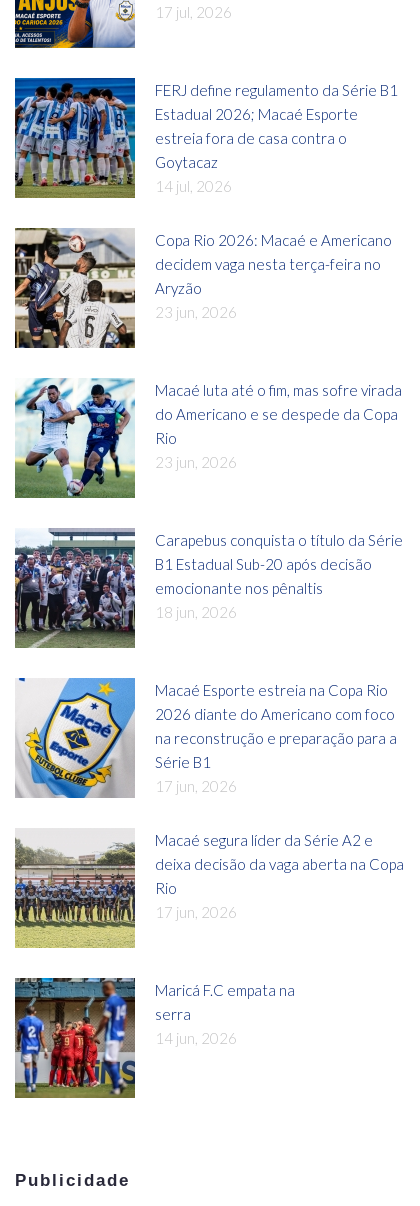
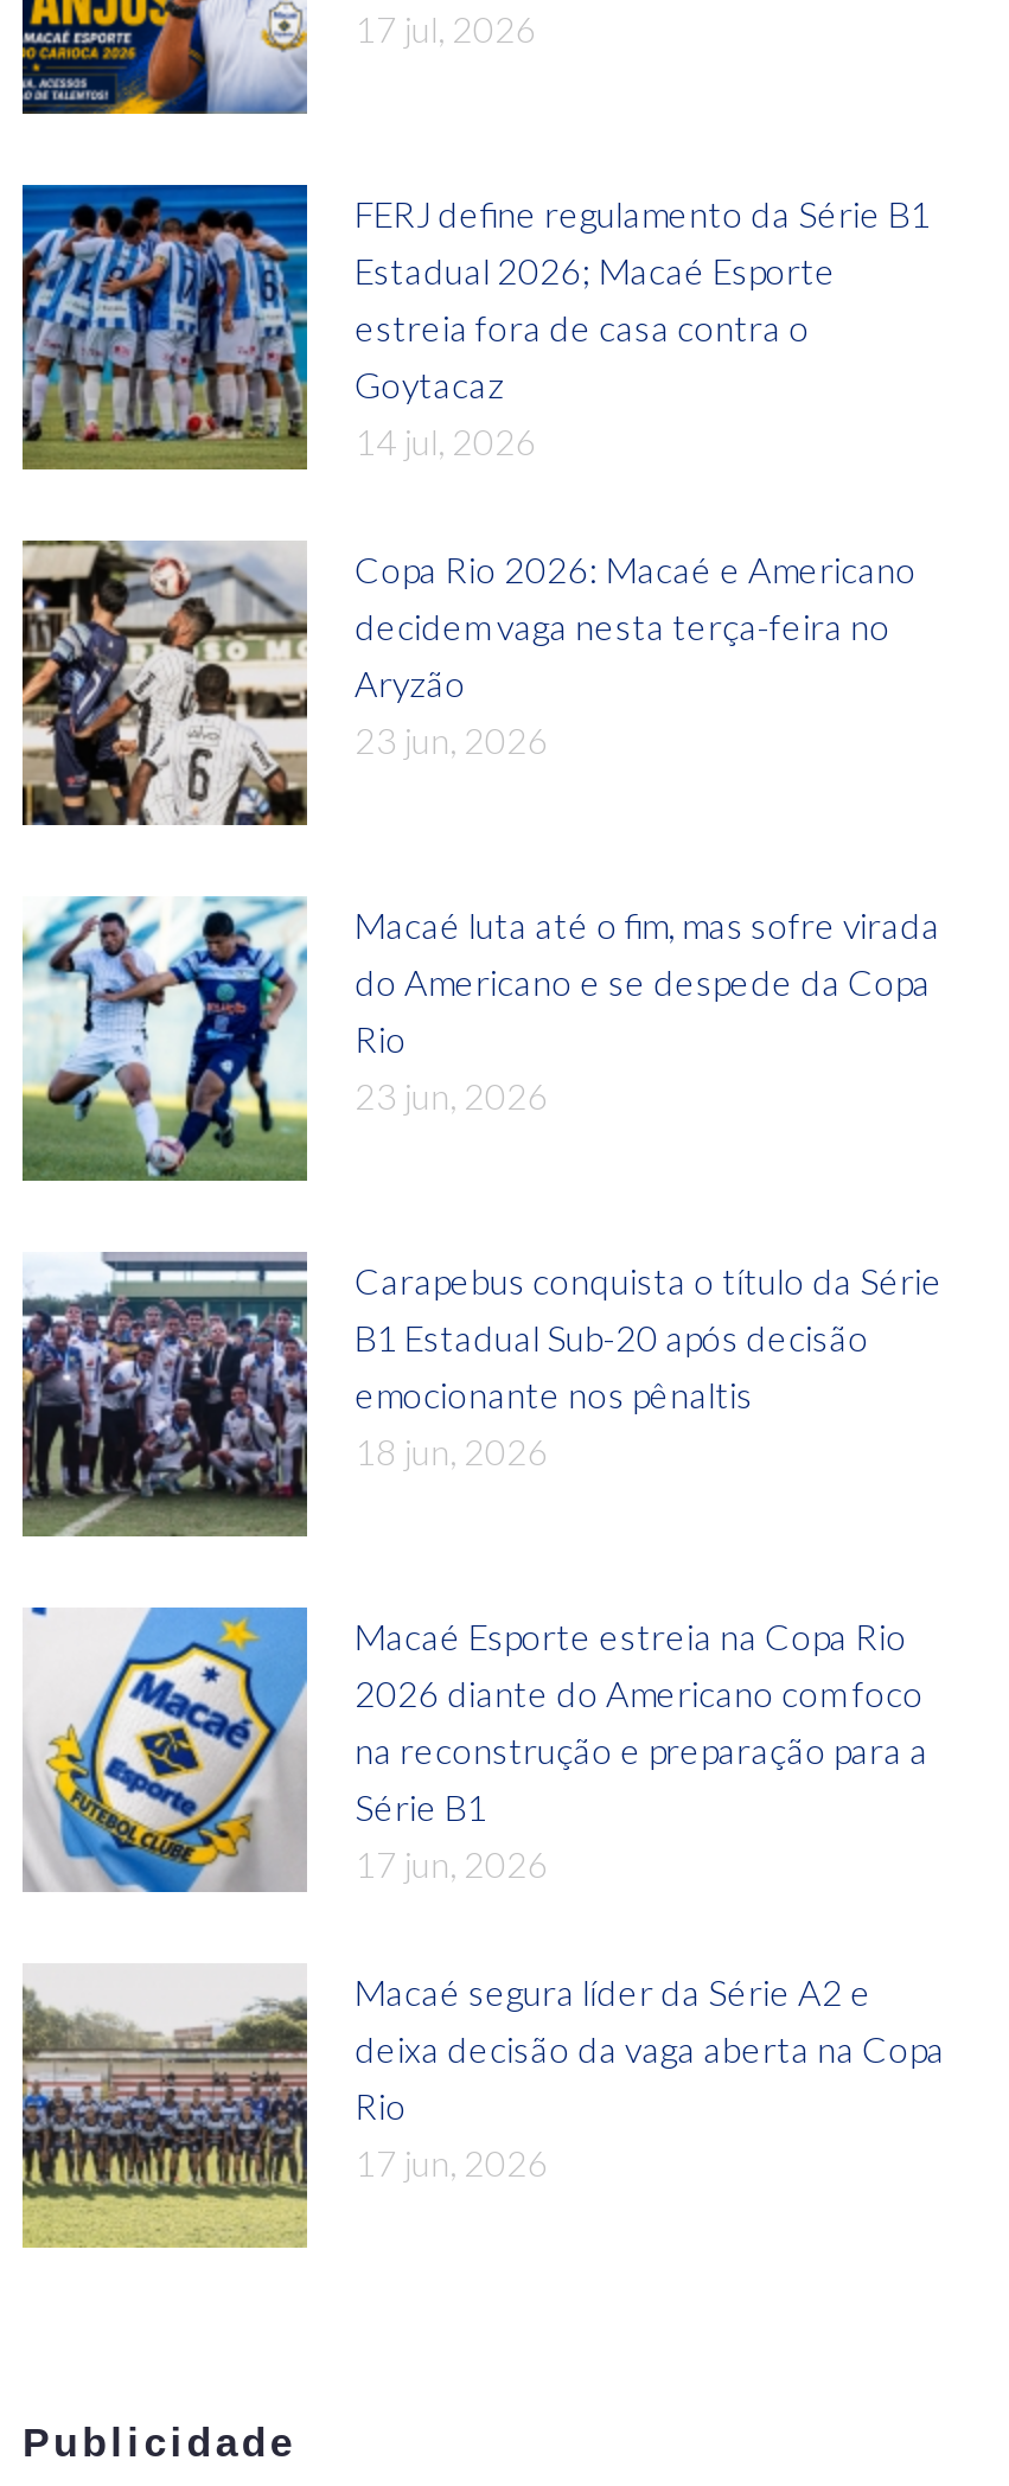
[14,977,295,1099] [image] | Maricá F.C empata na | serra | 14 jun, 2026 -> none

